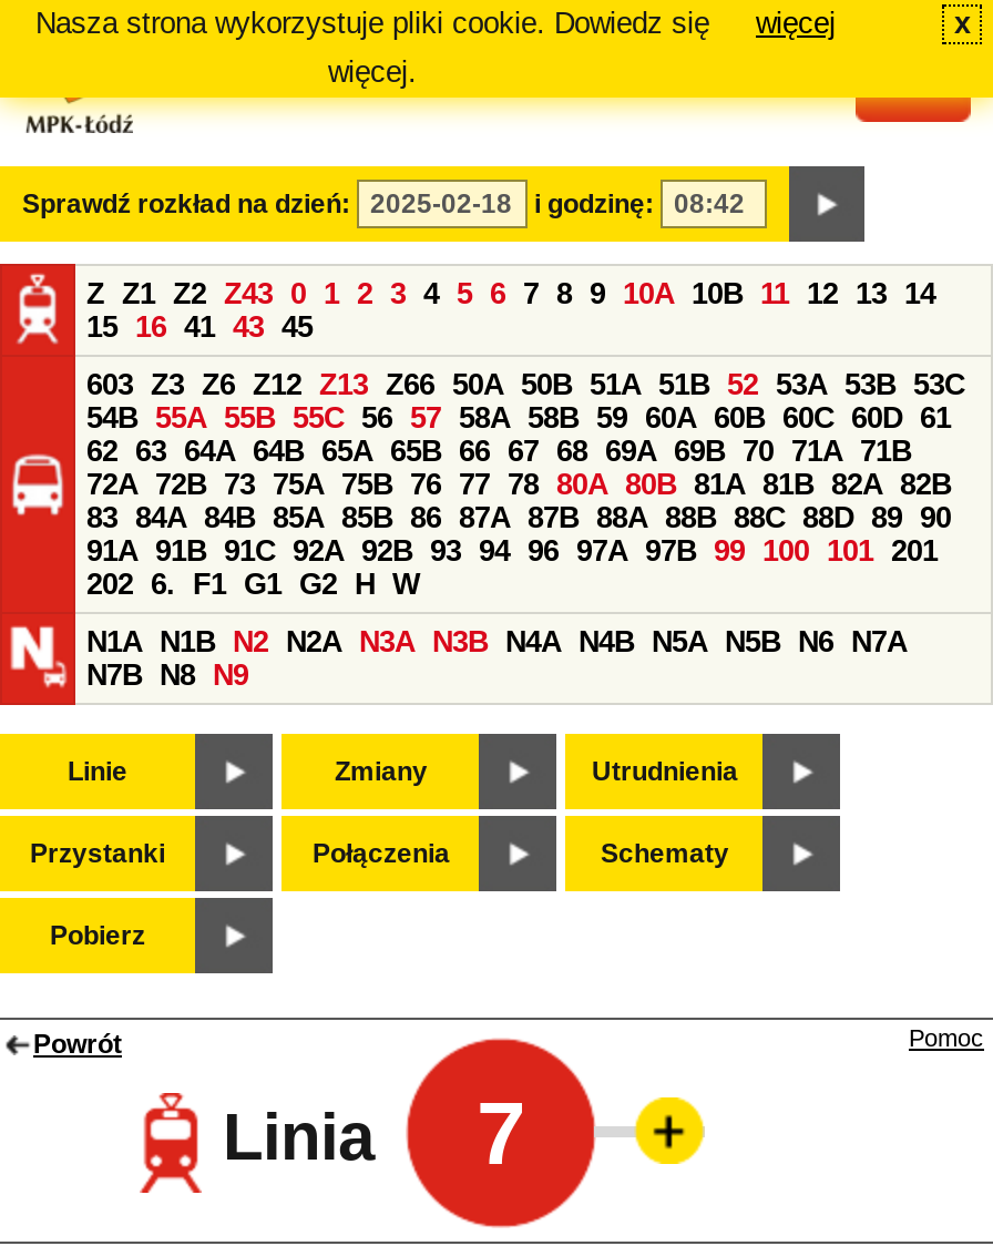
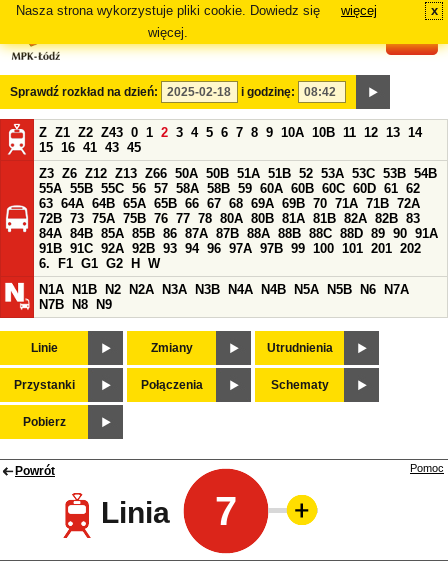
[86,368,964,601] 603 Z3 Z6 Z12 Z13 Z66 50A 50B 51A 51B 52 53A 53B 53C | 54B 55A 55B 55C 56 57 58A 58B 59 60A 60B 60C 60D 61 | 62 63 64A 64B 65A 65B 66 67 68 69A 69B 70 71A 71B | 72A 72B 73 75A 75B 76 77 78 80A 80B 81A 81B 82A 82B | 83 84A 84B 85A 85B 86 87A 87B 88A 88B 88C 88D 89 90 | 91A 91B 91C 92A 92B 93 94 96 97A 97B 99 100 101 201 | 202 6. F1 G1 G2 H W -> [39,166,438,271] Z3 Z6 Z12 Z13 Z66 50A 50B 51A 51B 52 53A 53C 53B 54B | 55A 55B 55C 56 57 58A 58B 59 60A 60B 60C 60D 61 62 | 63 64A 64B 65A 65B 66 67 68 69A 69B 70 71A 71B 72A | 72B 73 75A 75B 76 77 78 80A 80B 81A 81B 82A 82B 83 | 84A 84B 85A 85B 86 87A 87B 88A 88B 88C 88D 89 90 91A | 91B 91C 92A 92B 93 94 96 97A 97B 99 100 101 201 202 | 6. F1 G1 G2 H W

